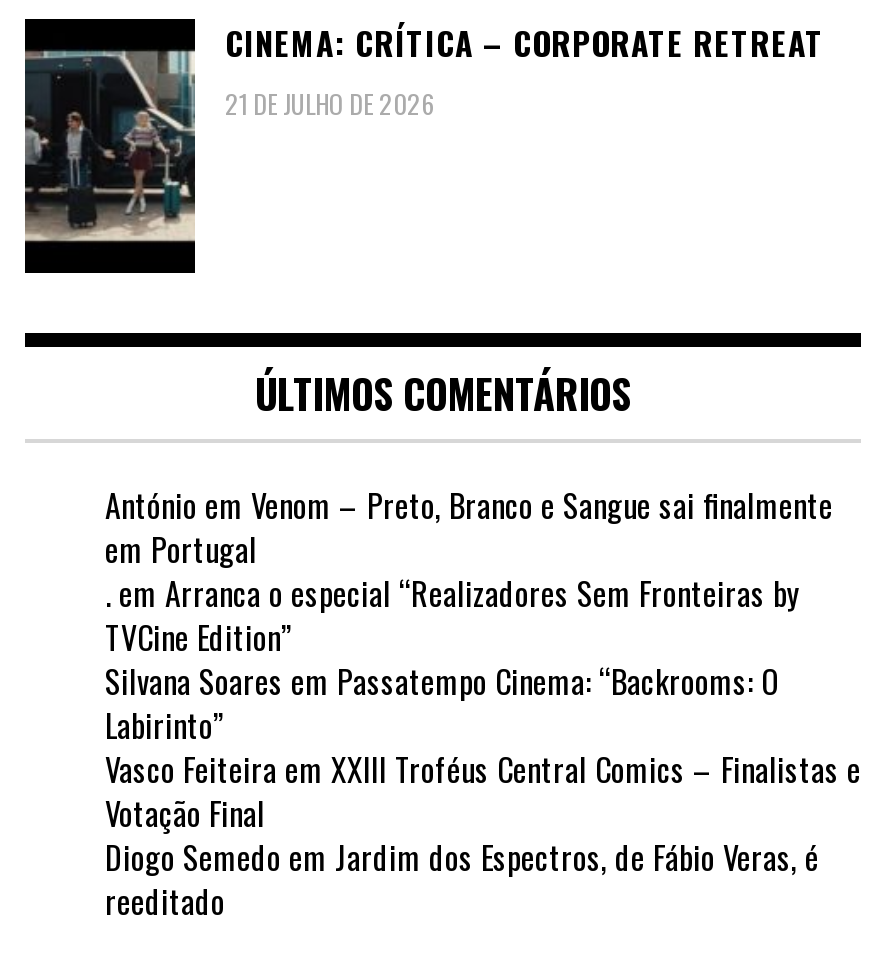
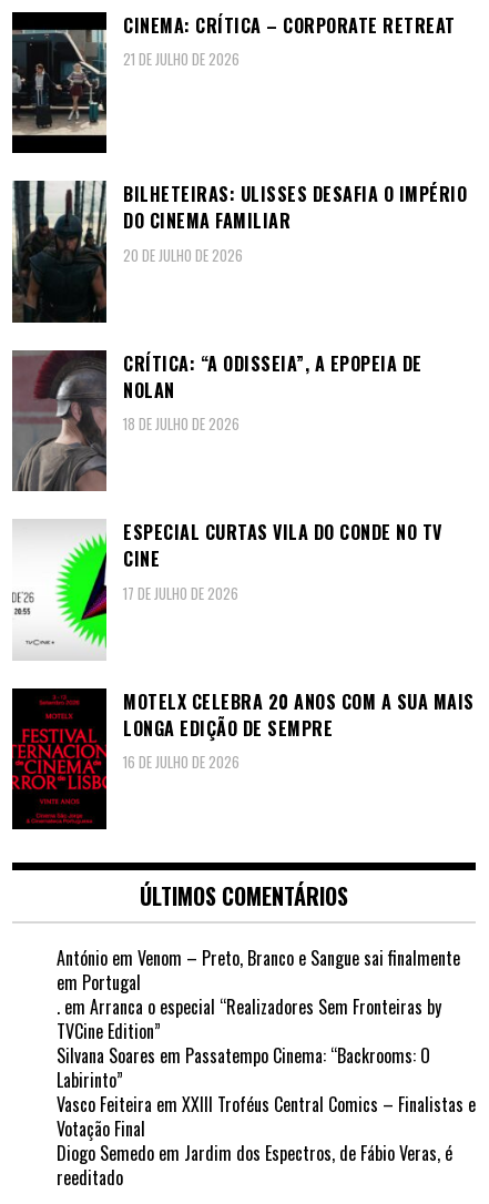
none -> [11,180,467,324] [image] | BILHETEIRAS: ULISSES DESAFIA O IMPÉRIO | DO CINEMA FAMILIAR | 20 DE JULHO DE 2026
none -> [11,349,422,492] [image] | CRÍTICA: “A ODISSEIA”, A EPOPEIA DE | NOLAN | 18 DE JULHO DE 2026
none -> [11,519,442,660] [image] | ESPECIAL CURTAS VILA DO CONDE NO TV | CINE | 17 DE JULHO DE 2026
none -> [11,688,474,825] [image] | MOTELX CELEBRA 20 ANOS COM A SUA MAIS | LONGA EDIÇÃO DE SEMPRE | 16 DE JULHO DE 2026

